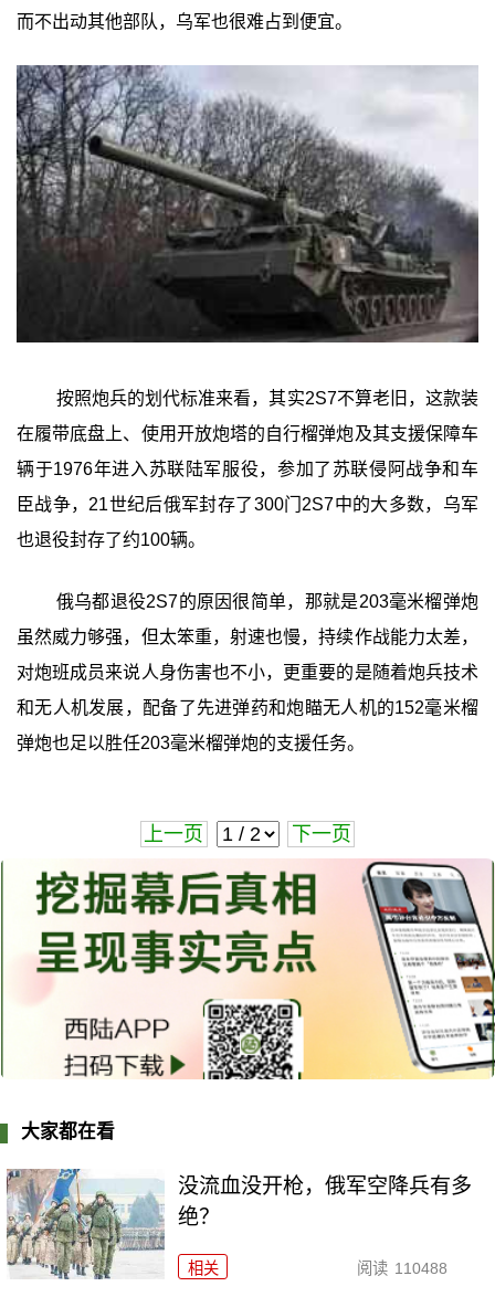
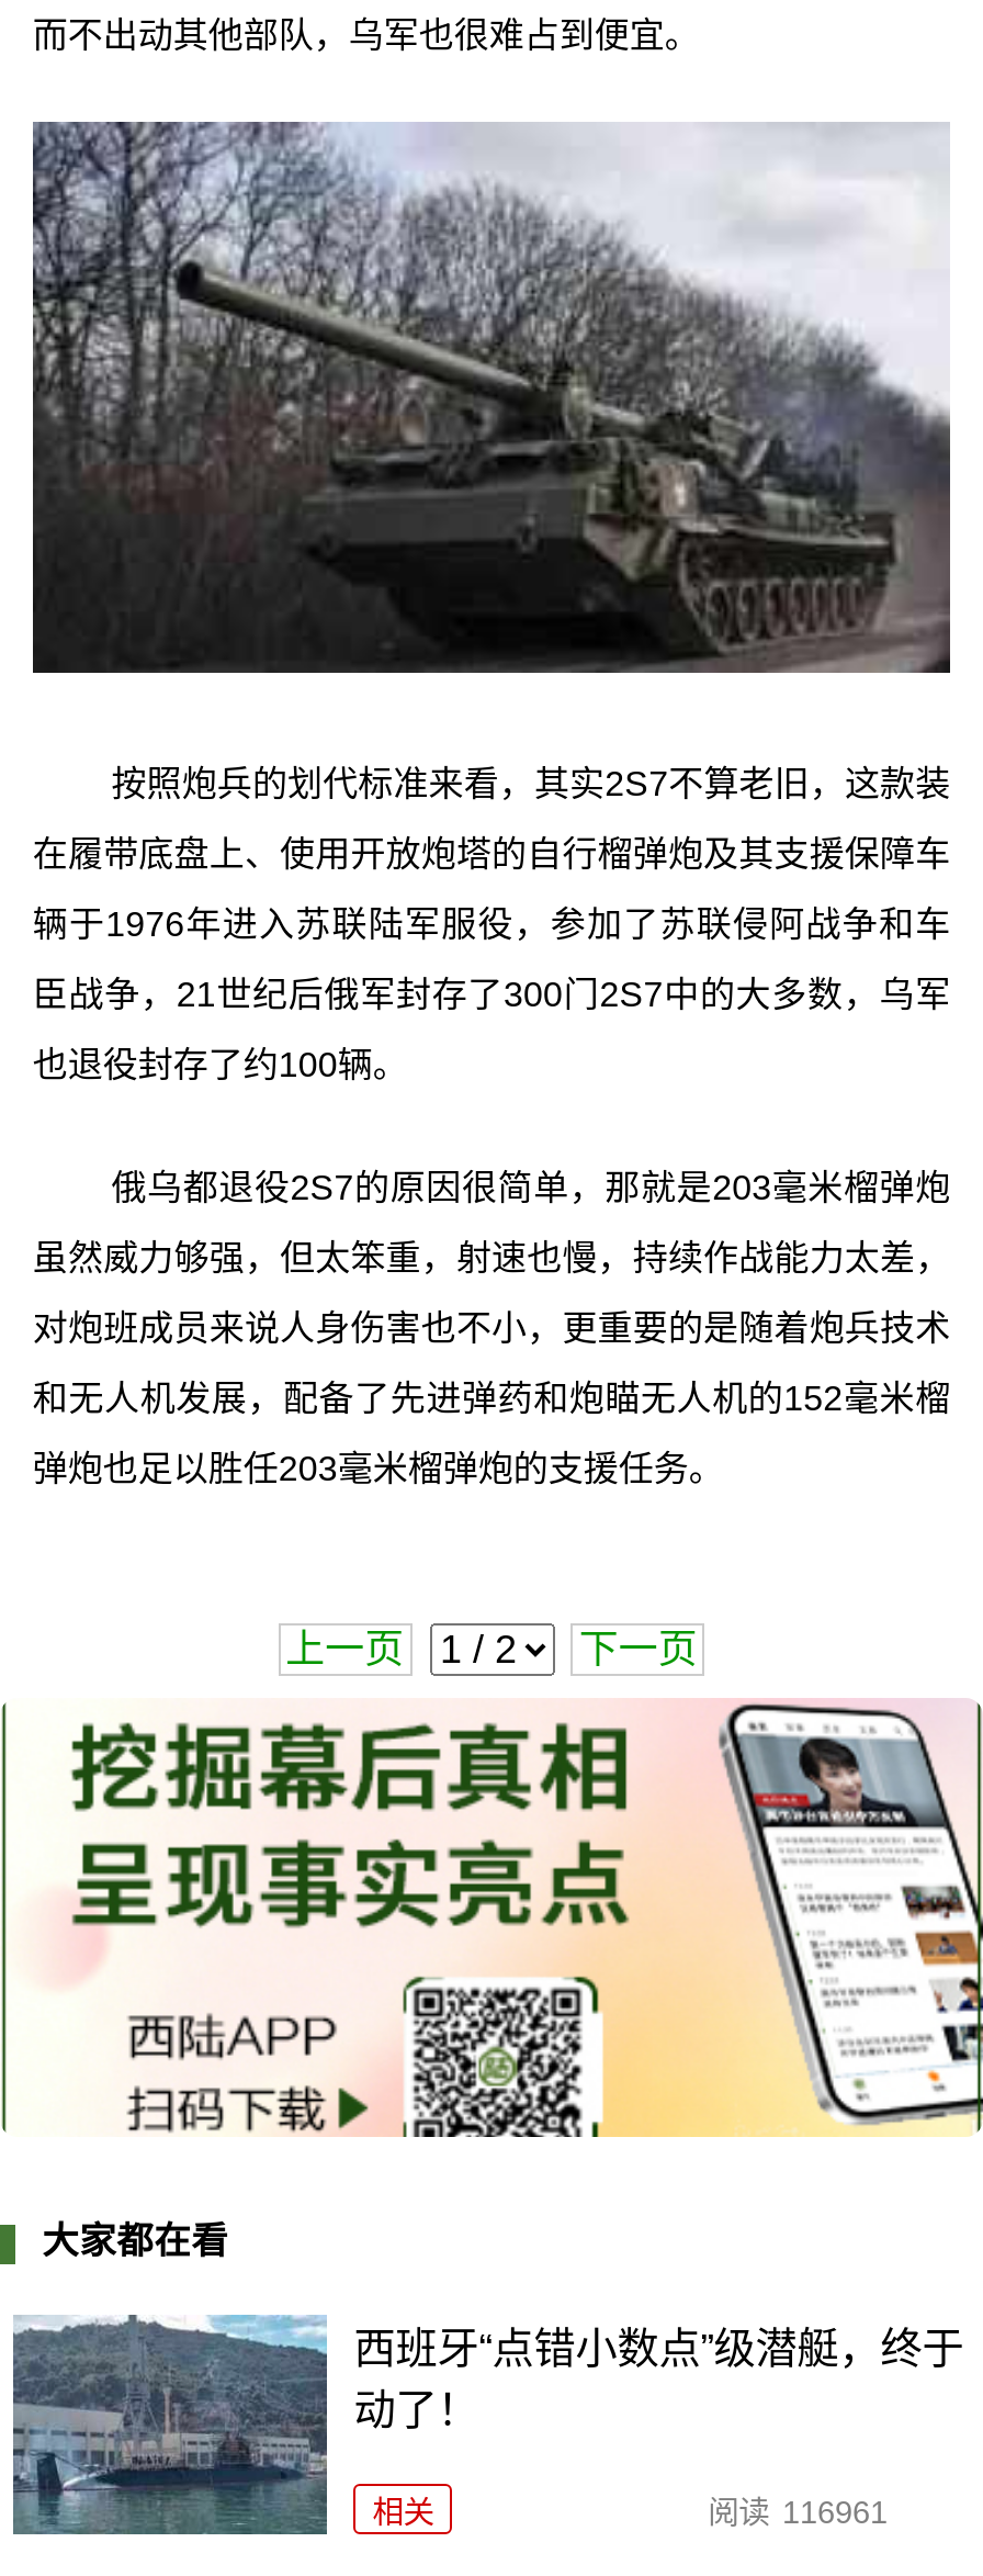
[7,1168,472,1279] [image] | 没流血没开枪，俄军空降兵有多 | 绝？ -> [11,2313,964,2536] [image] | 西班牙“点错小数点”级潜艇，终于 | 动了！
[356,1260,447,1278] 阅读 110488 -> [708,2496,888,2531] 阅读 116961

